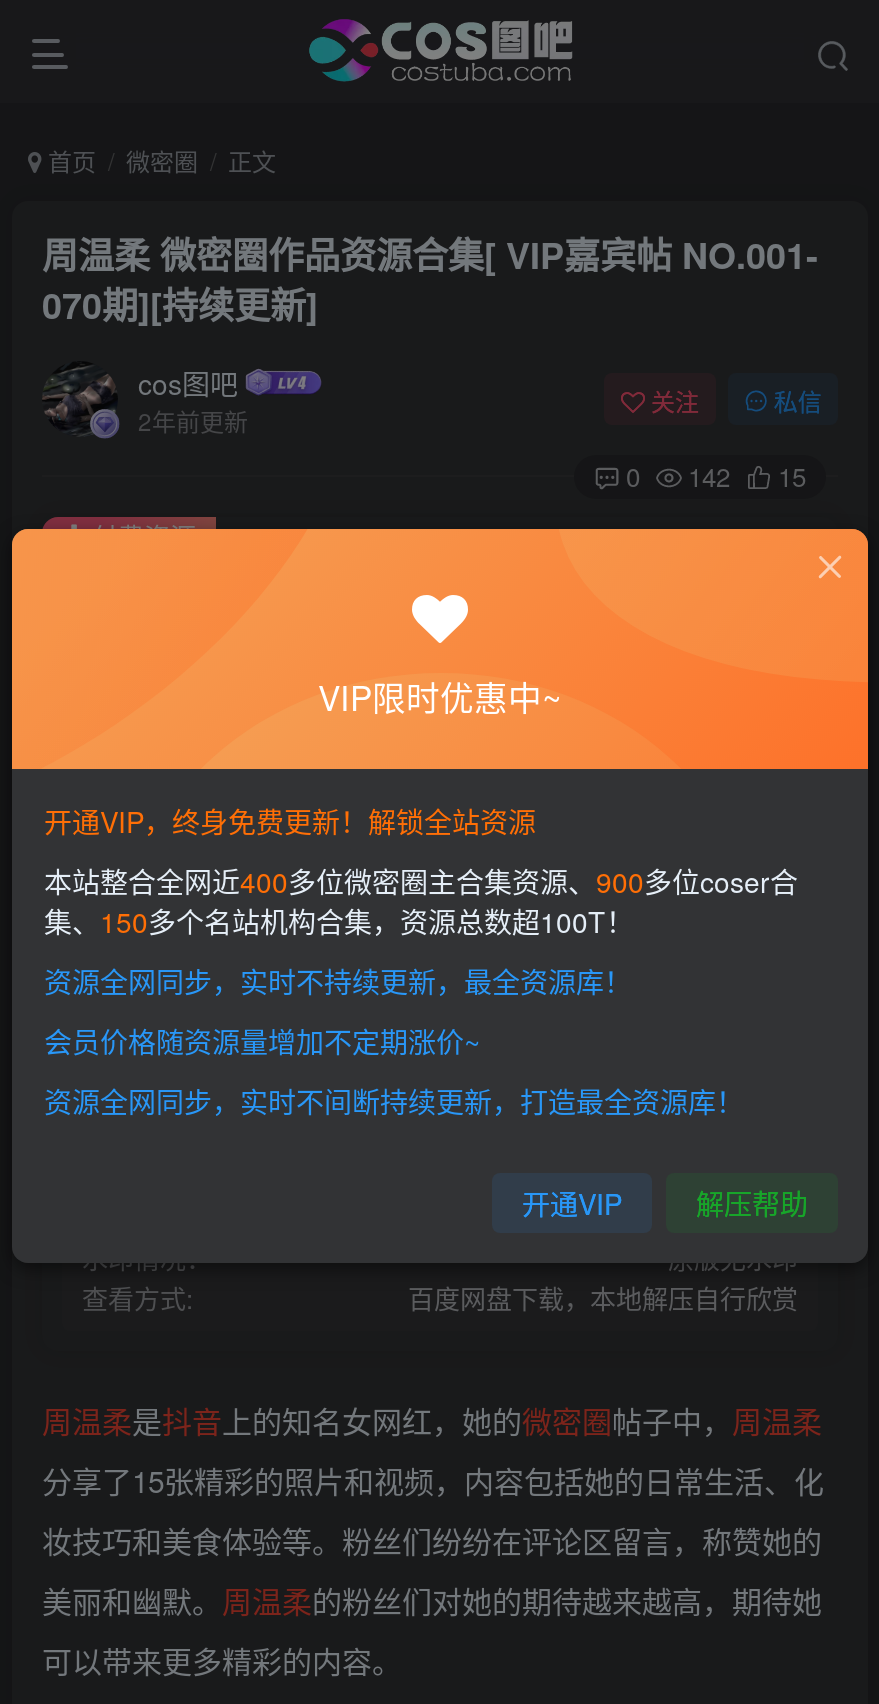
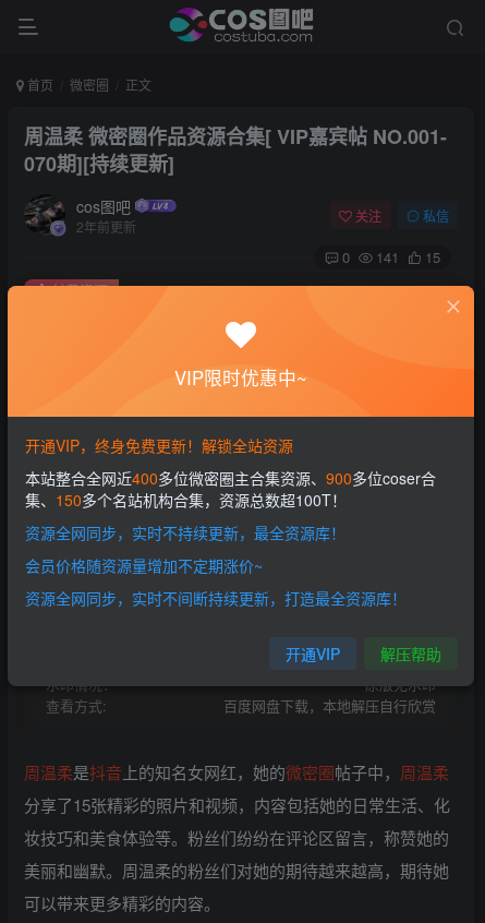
[626,457,806,495] 0 142 15 -> [342,247,440,267] 0 141 15

